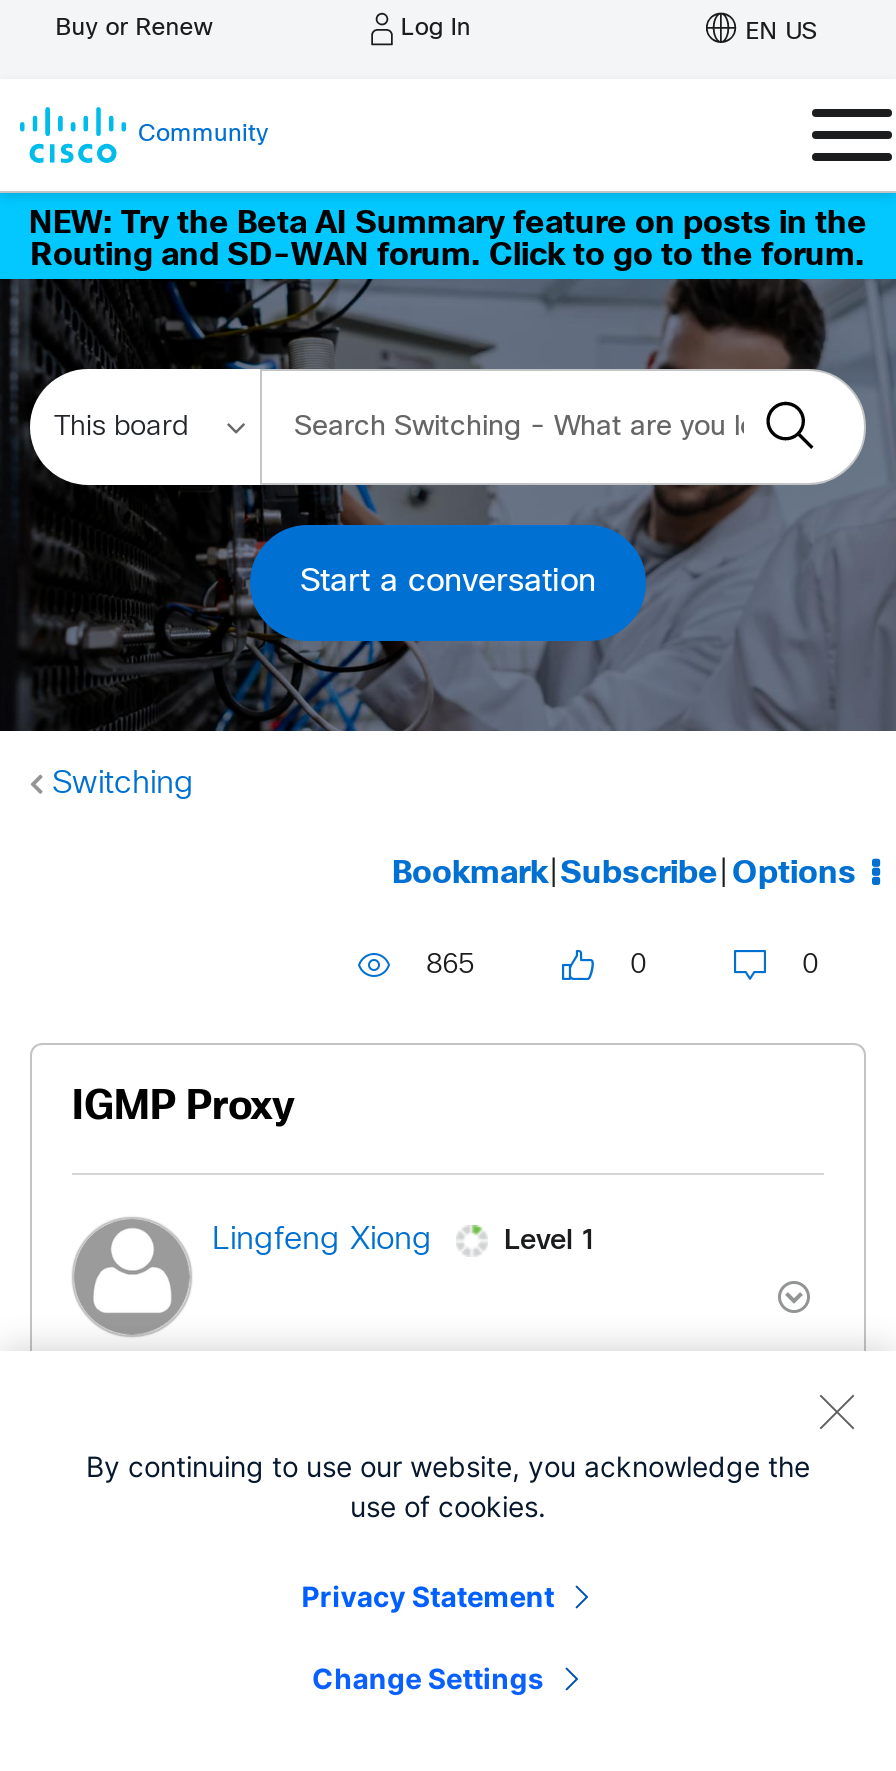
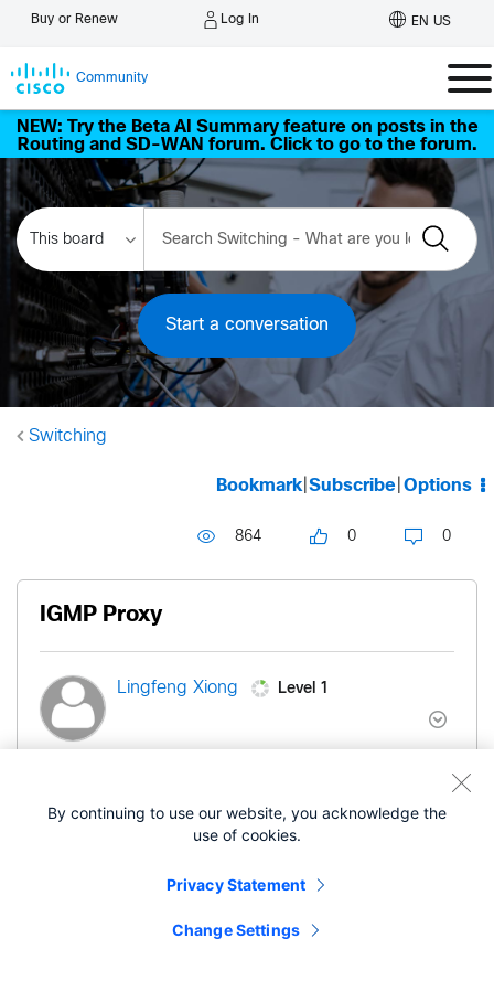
[426,953,474,979] 865 -> [235,530,261,544] 864

